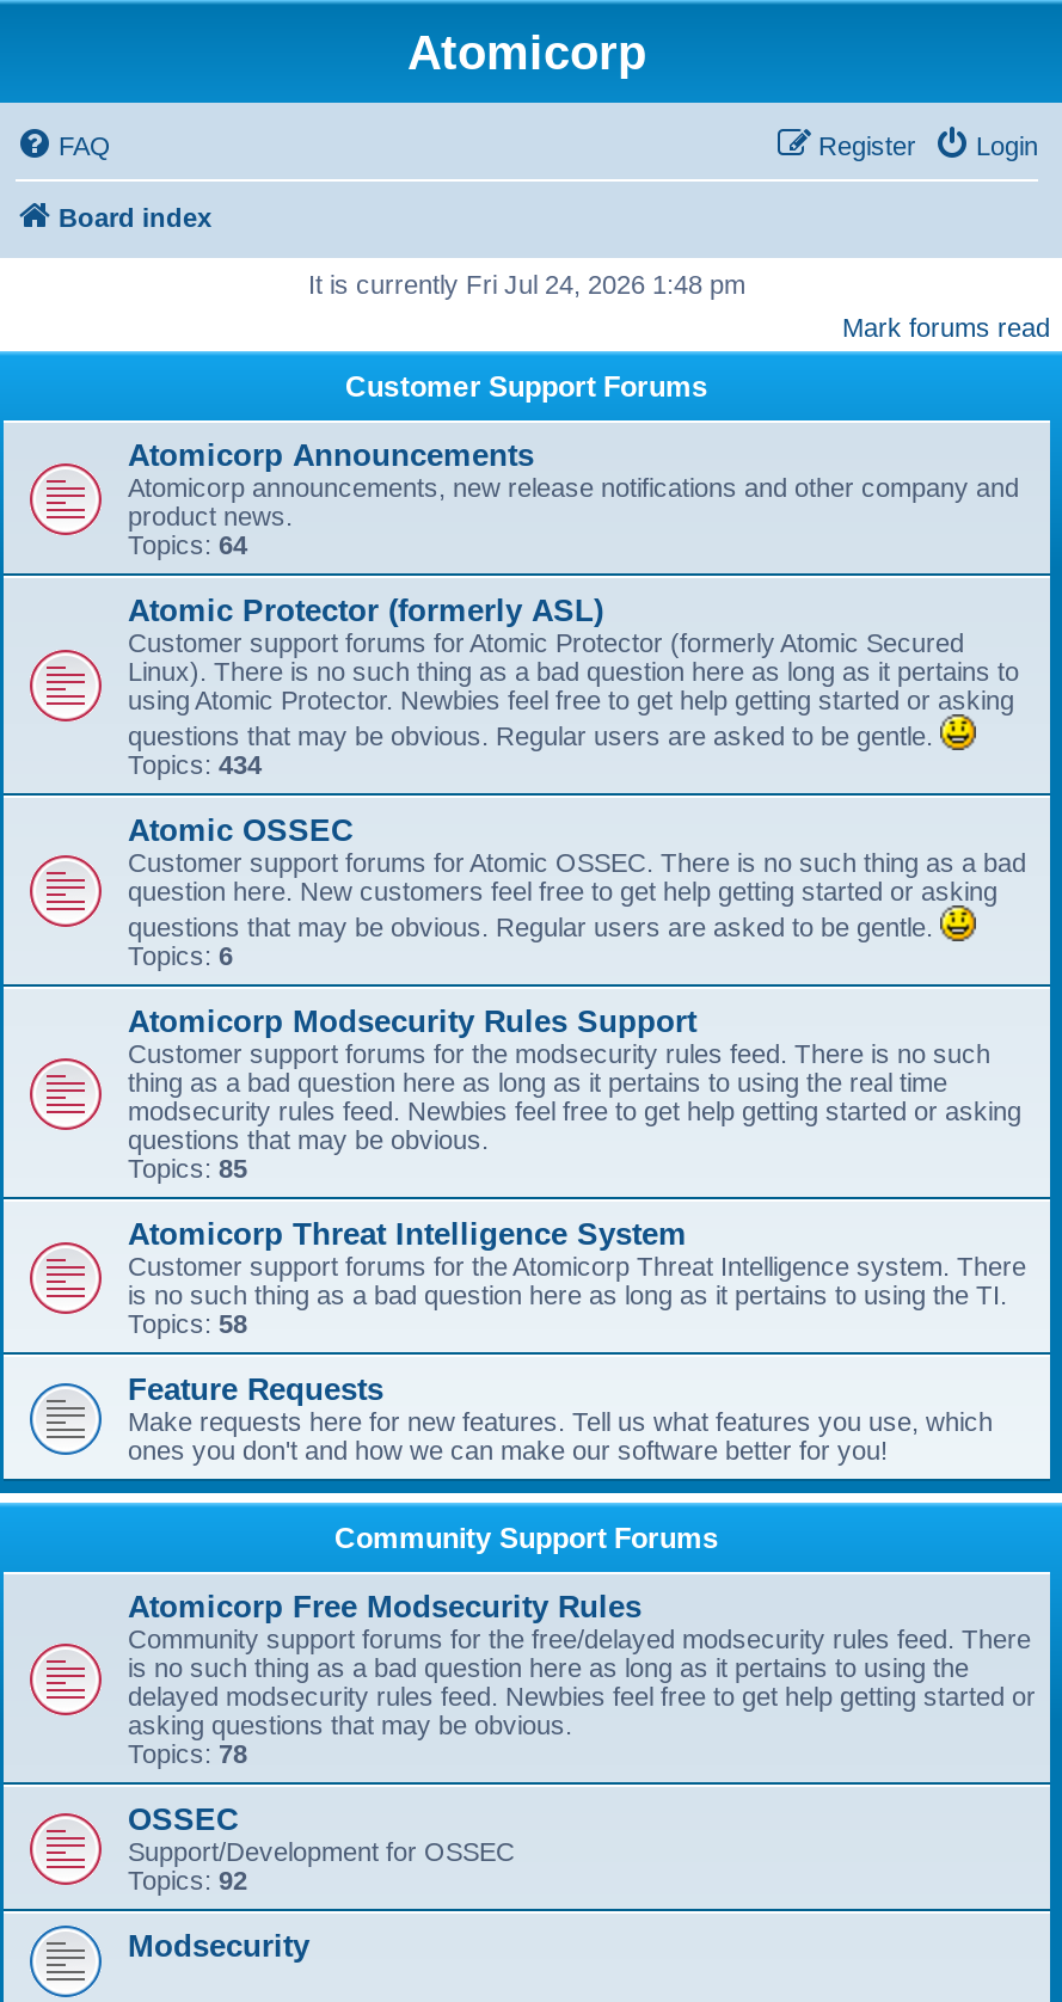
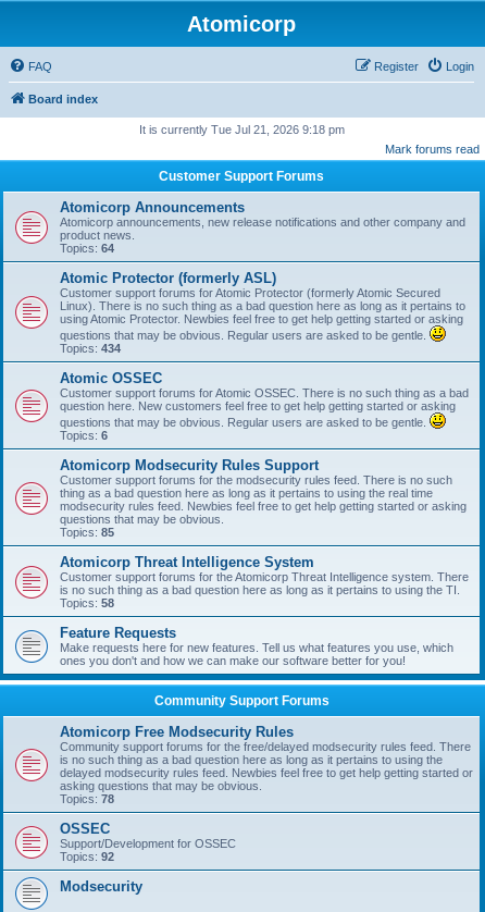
[308,270,745,299] It is currently Fri Jul 24, 2026 1:48 pm -> [139,123,344,136] It is currently Tue Jul 21, 2026 9:18 pm

